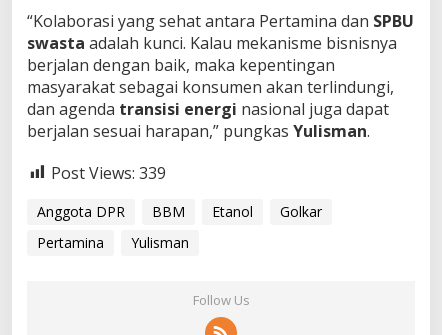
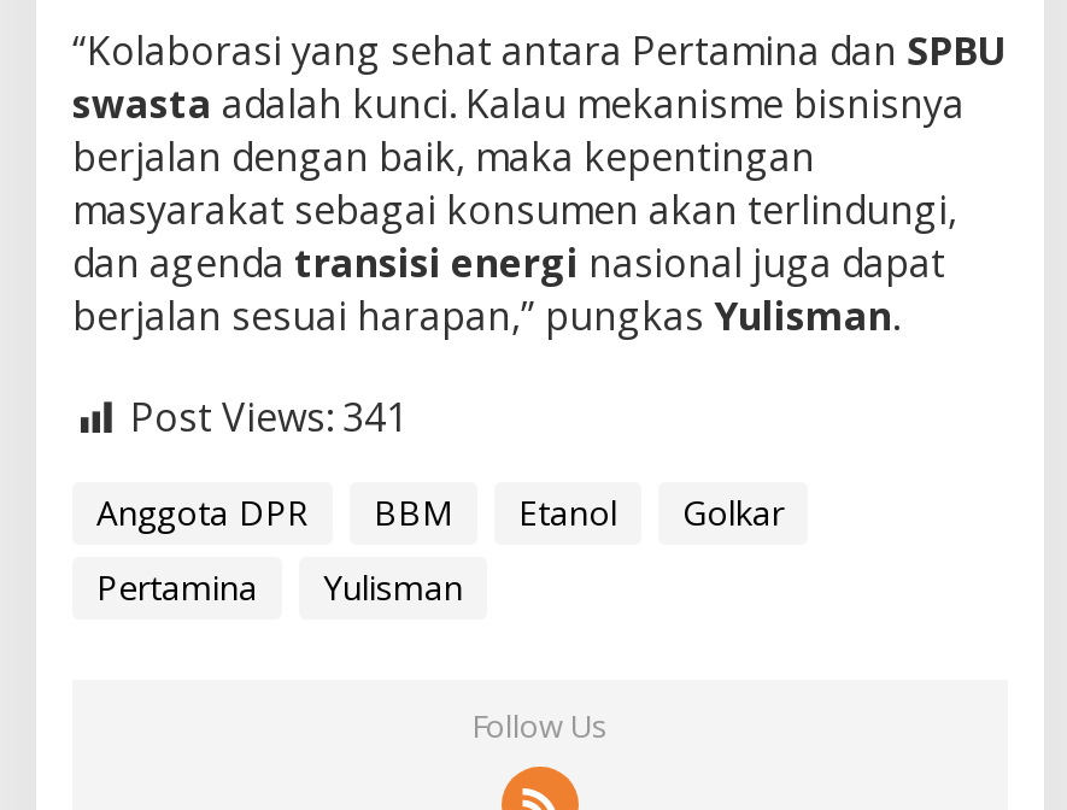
[51,162,166,184] Post Views: 339 -> [130,392,408,445] Post Views: 341

